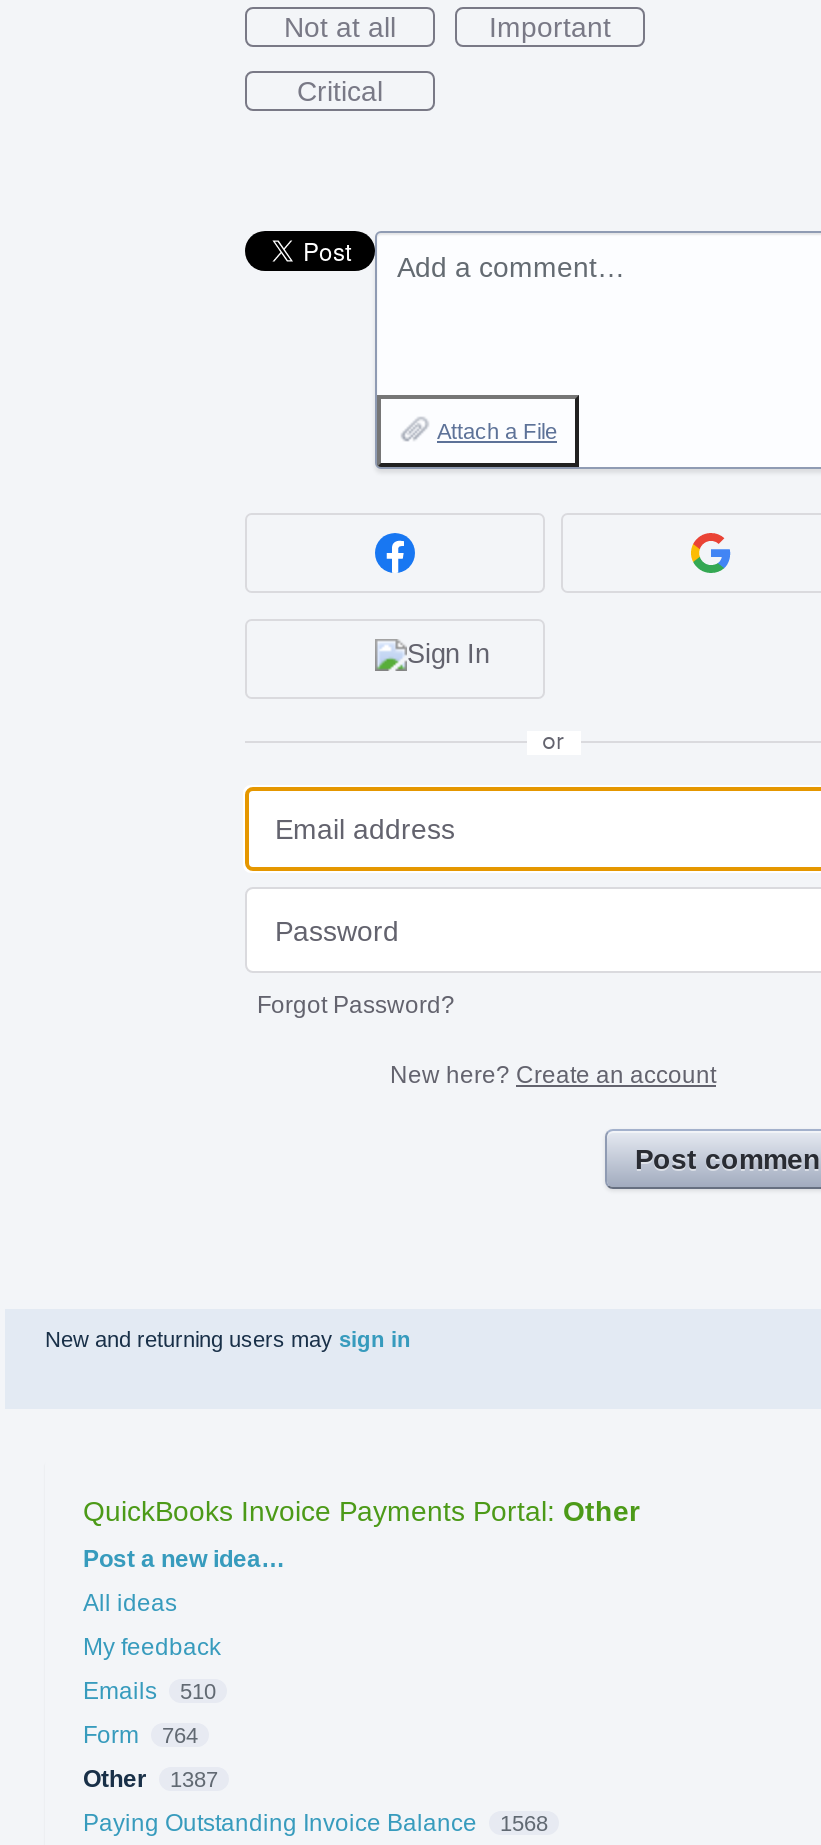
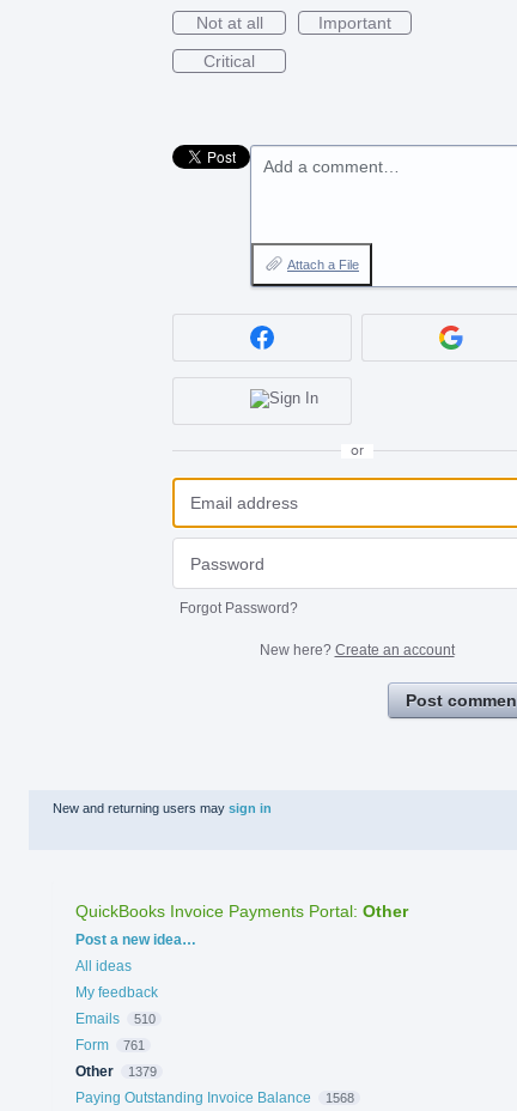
[83,1721,198,1749] Form 764 -> [75,1037,144,1054] Form 761
[83,1765,218,1793] Other 1387 -> [75,1063,156,1080] Other 1379

